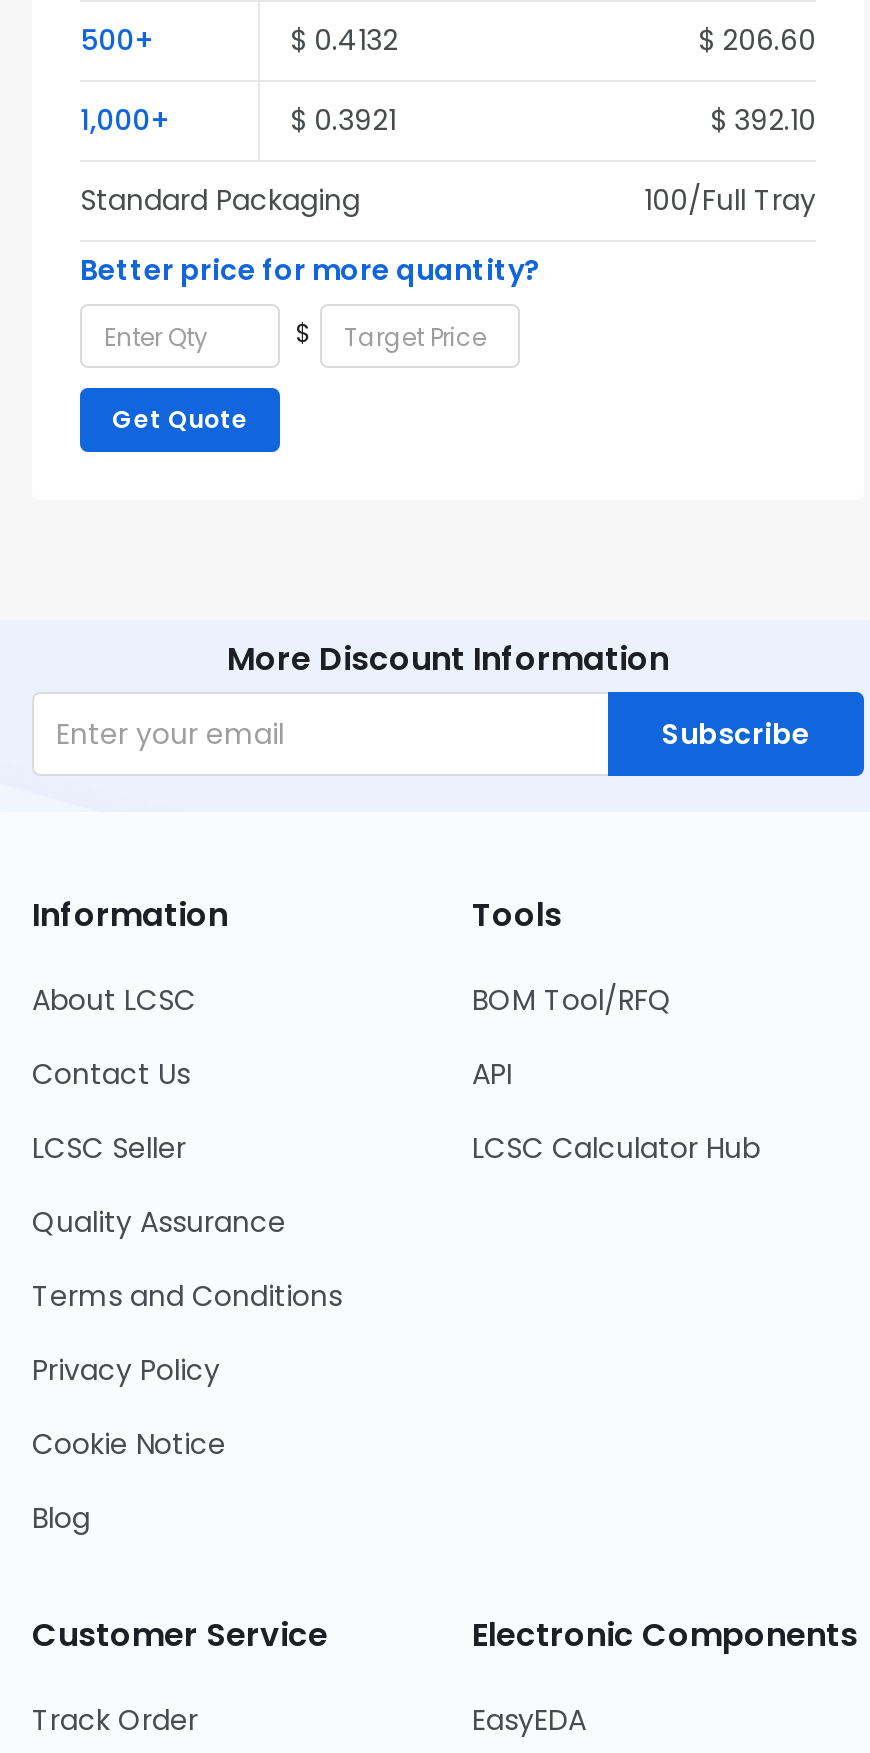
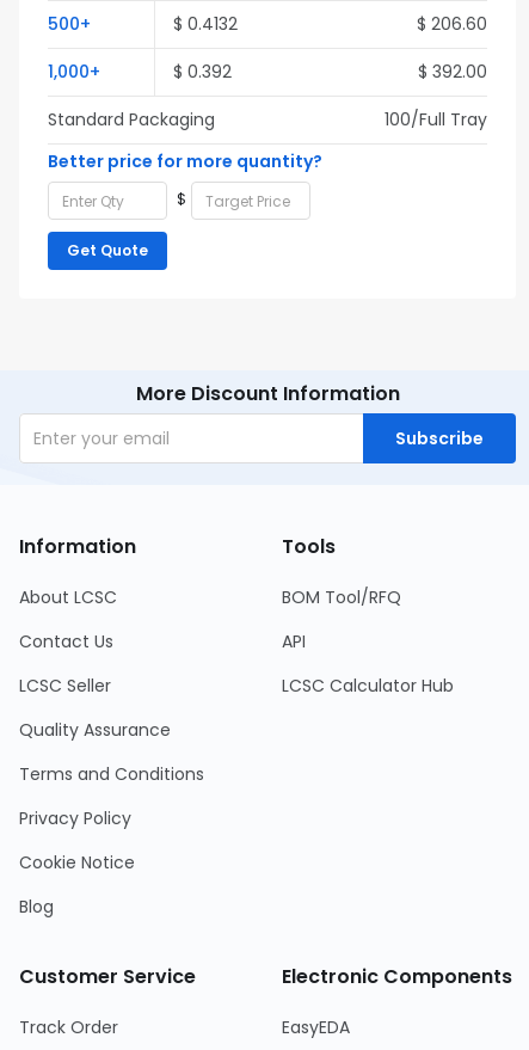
[290,100,396,140] $ 0.3921 -> [173,60,232,84] $ 0.392
[710,100,816,140] $ 392.10 -> [418,60,487,84] $ 392.00

